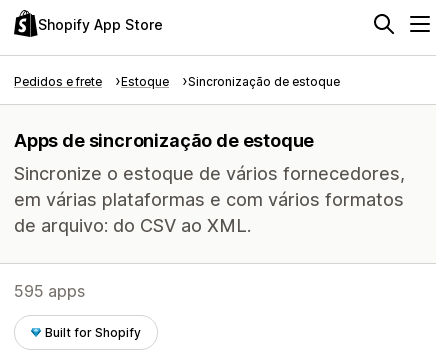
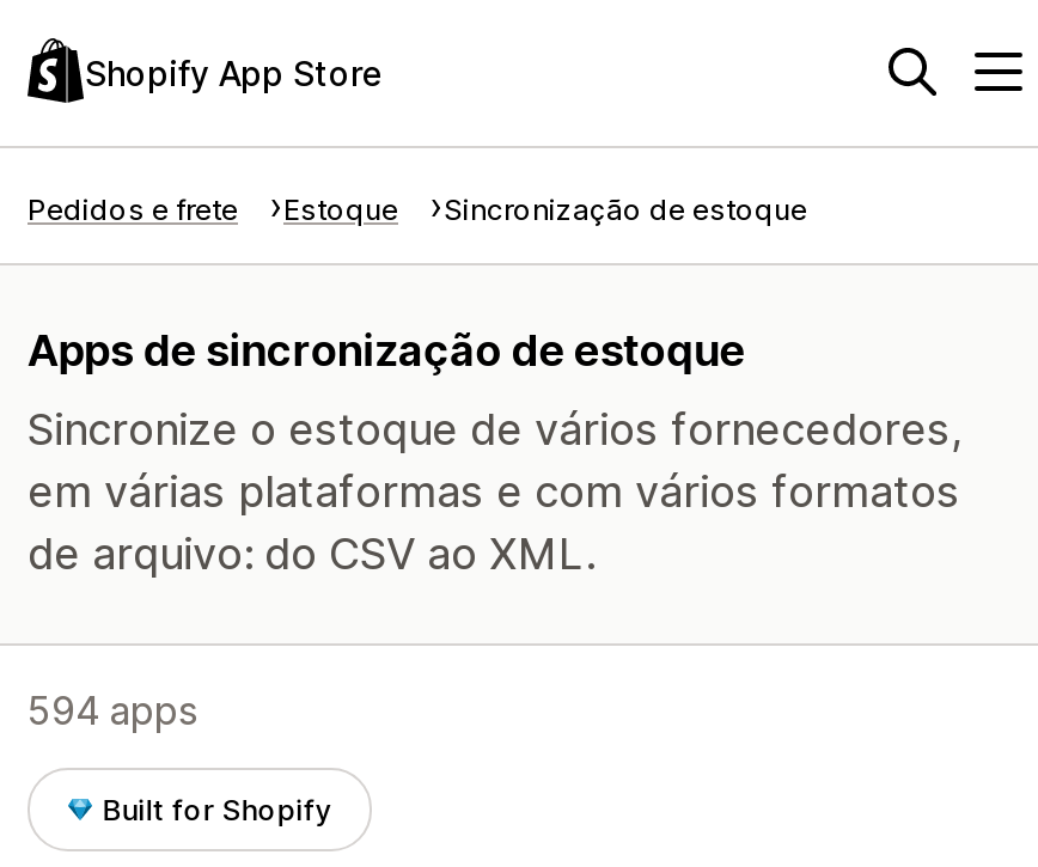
[14,281,85,301] 595 apps -> [28,686,197,734] 594 apps

